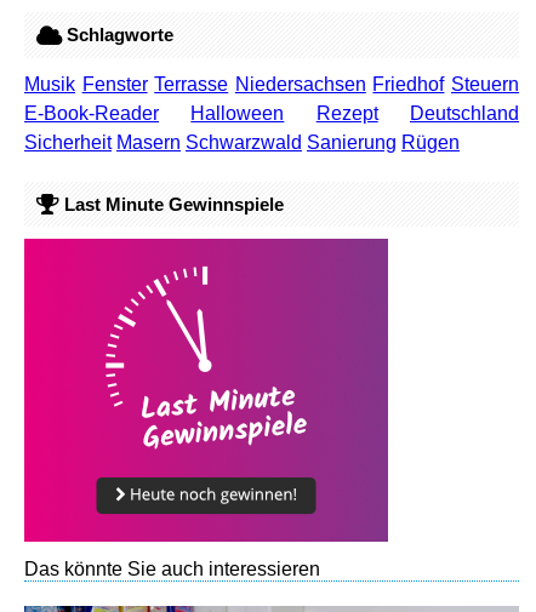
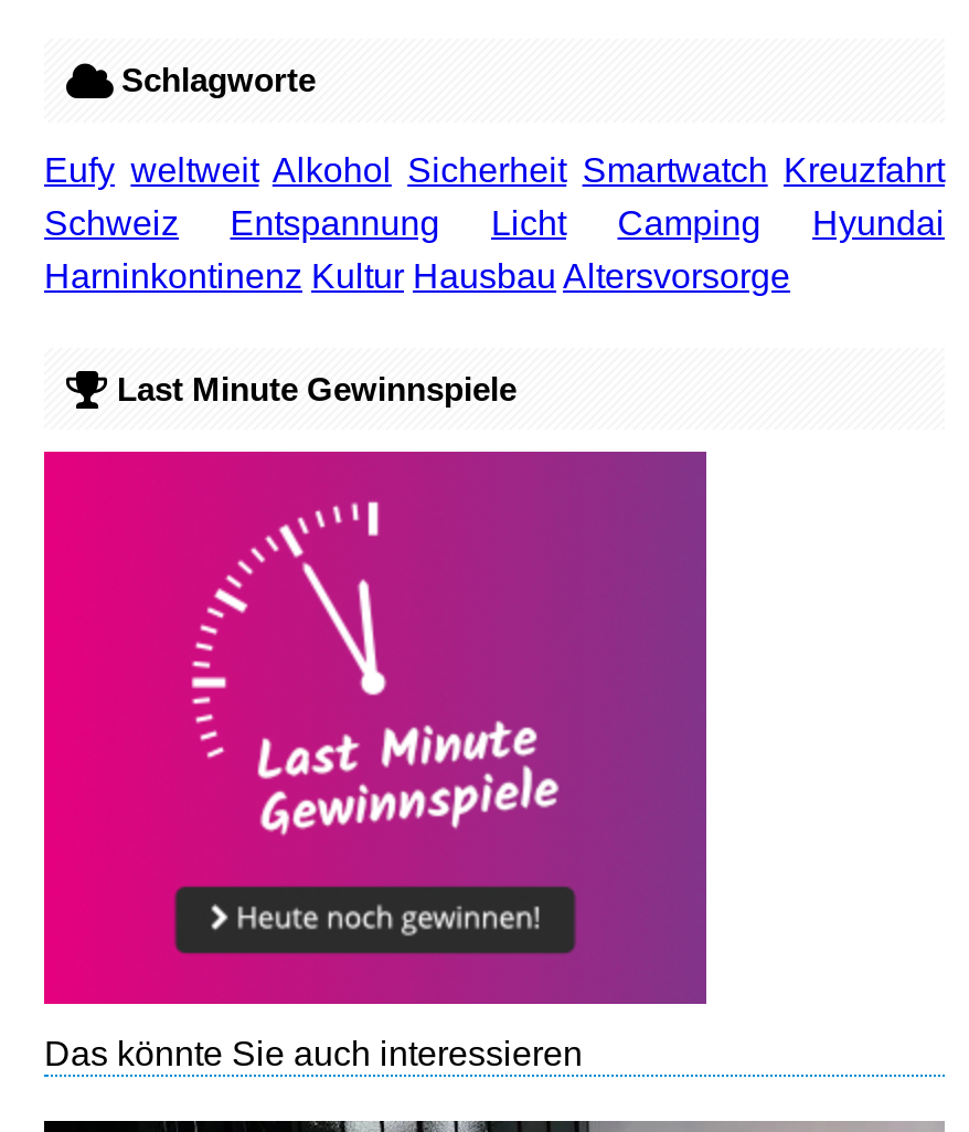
[24,73,519,152] Musik Fenster Terrasse Niedersachsen Friedhof Steuern | E-Book-Reader | Halloween | Rezept | Deutschland | Sicherheit Masern Schwarzwald Sanierung Rügen -> [44,150,945,294] Eufy weltweit Alkohol Sicherheit Smartwatch Kreuzfahrt | Schweiz | Entspannung | Licht | Camping | Hyundai | Harninkontinenz Kultur Hausbau Altersvorsorge

